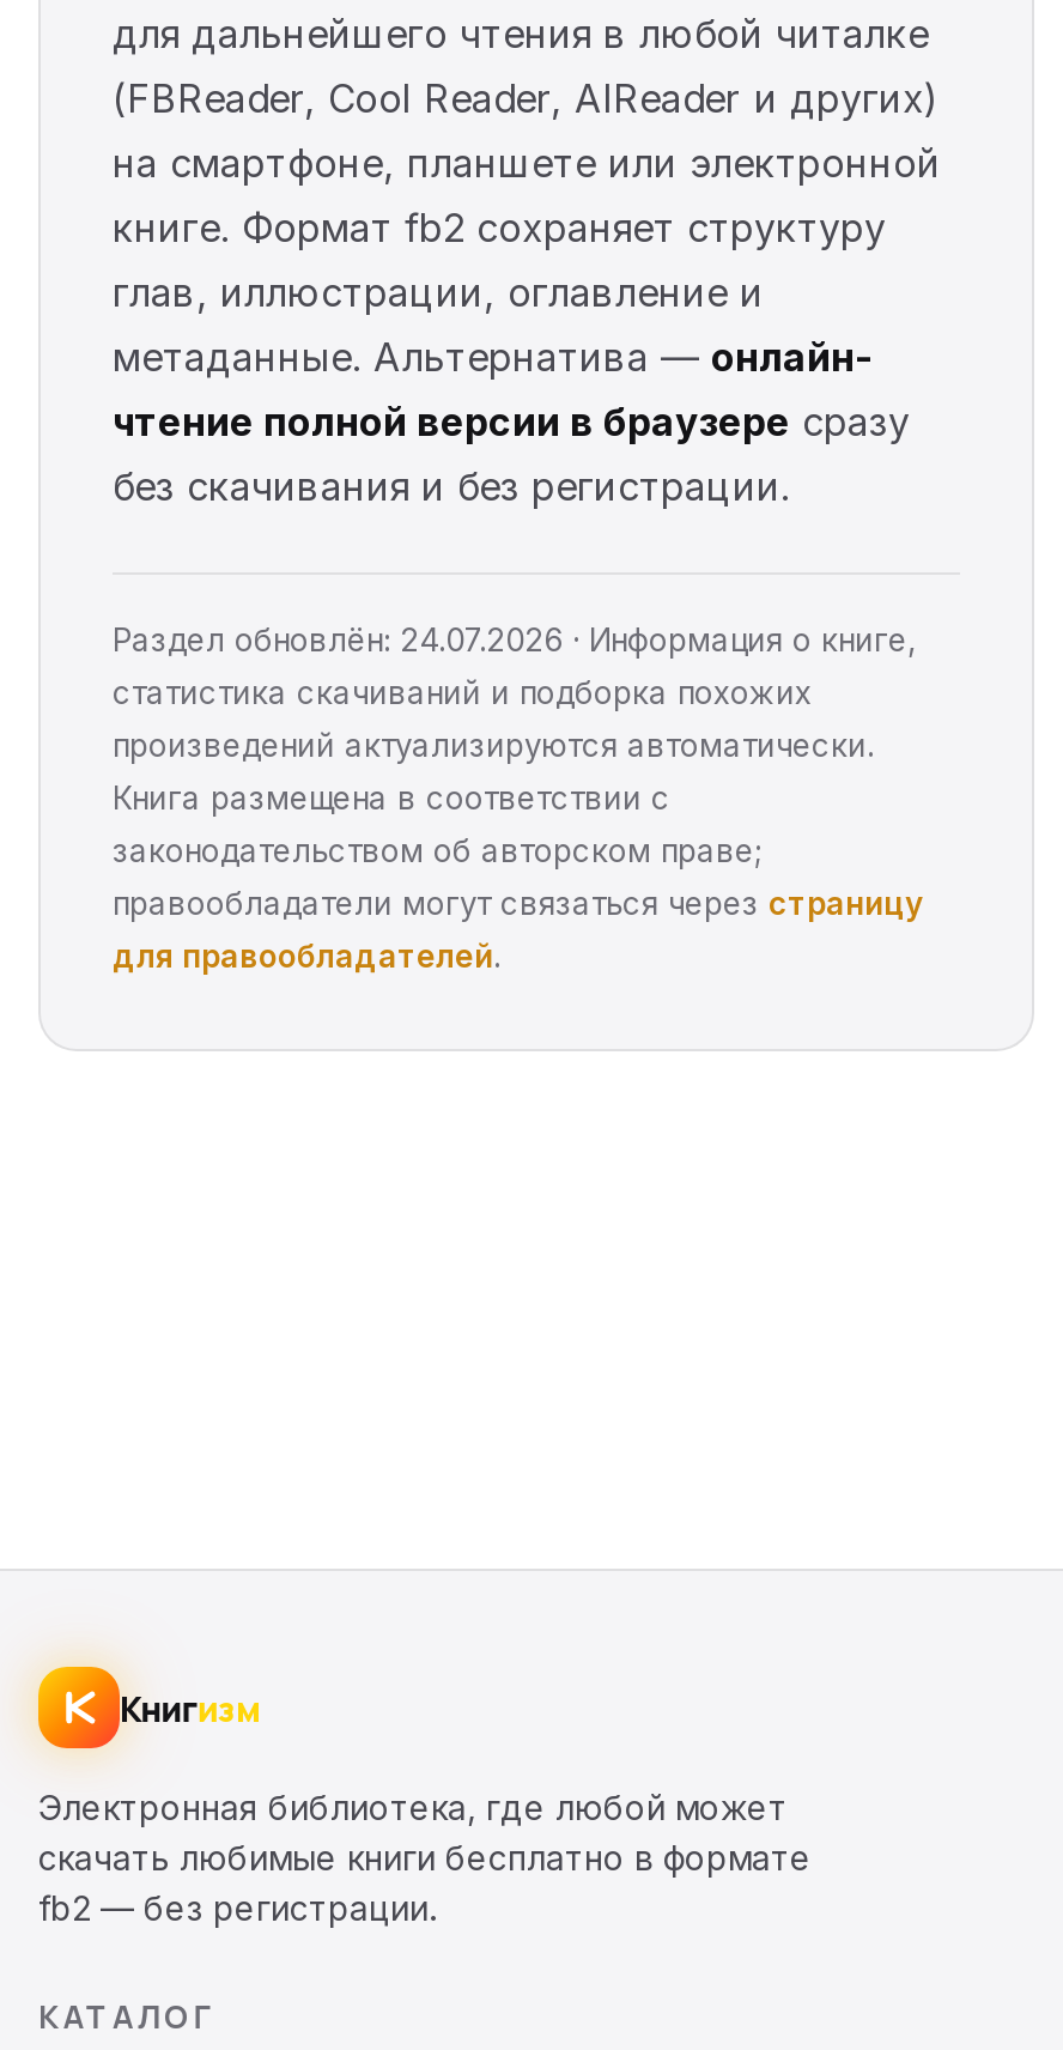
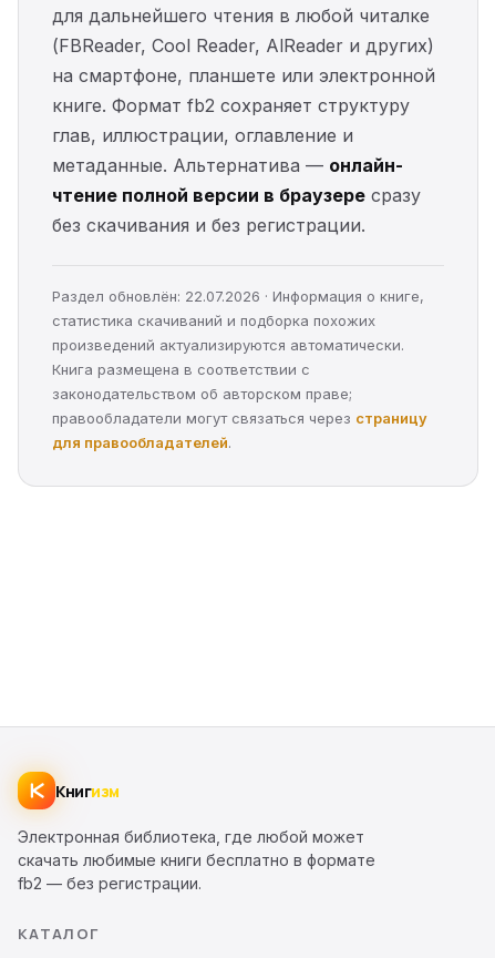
[113,620,917,659] Раздел обновлён: 24.07.2026 · Информация о книге, -> [52,287,424,305] Раздел обновлён: 22.07.2026 · Информация о книге,

